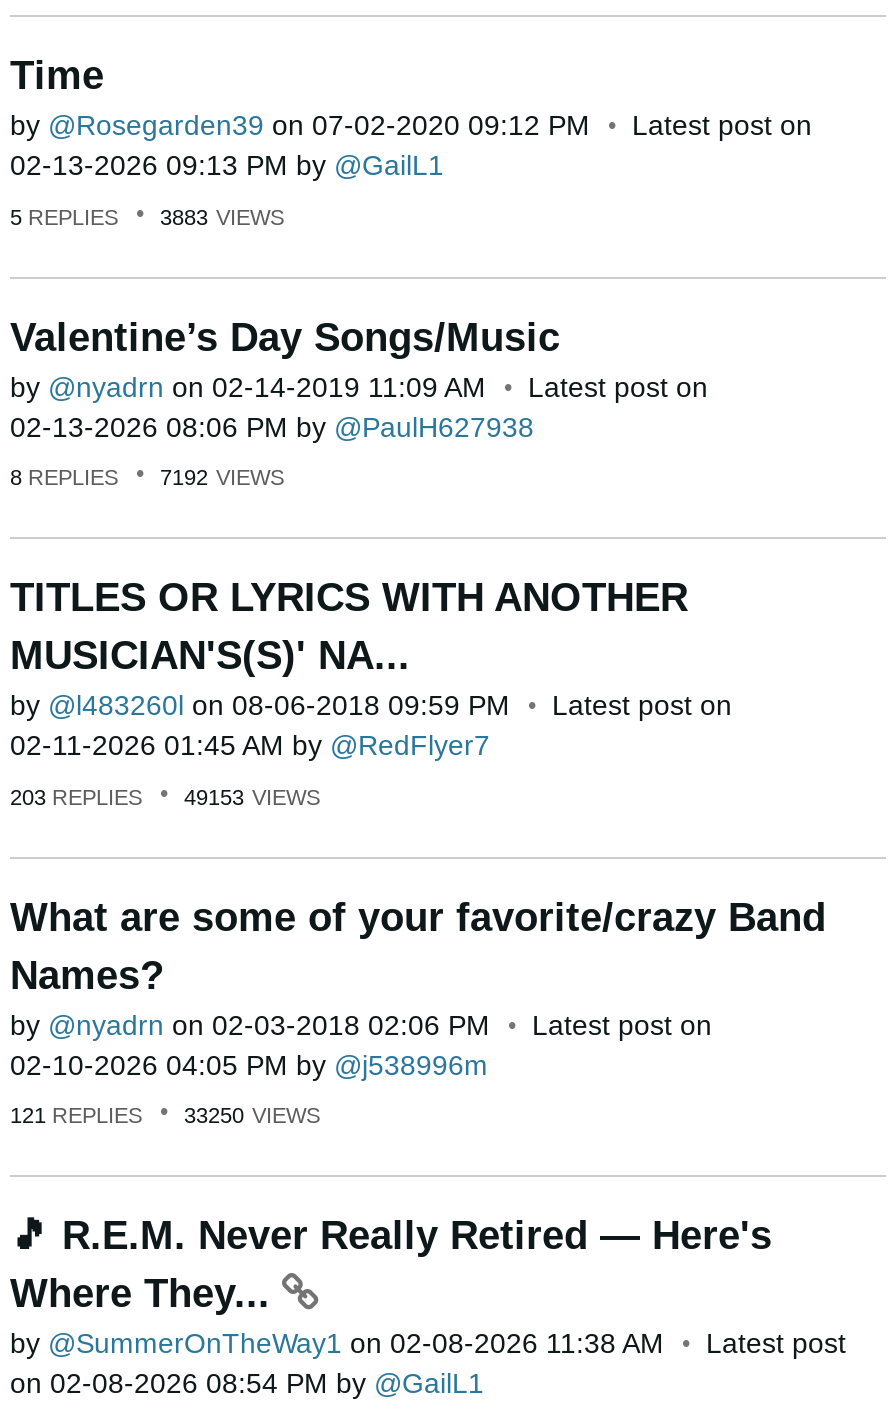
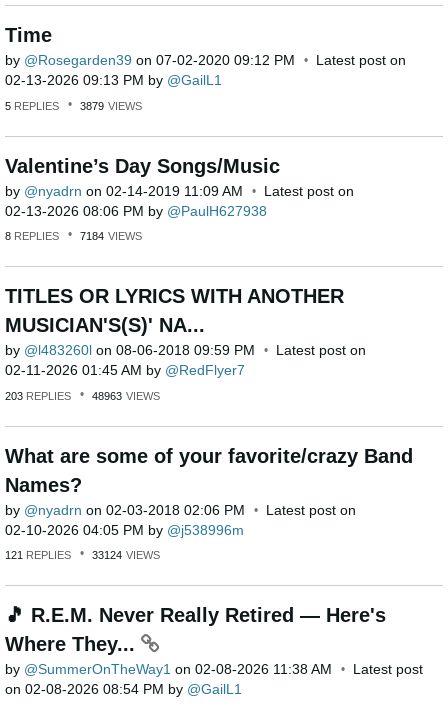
[10,204,284,228] 5 REPLIES 3883 VIEWS -> [5,100,142,112] 5 REPLIES 3879 VIEWS
[10,465,284,489] 8 REPLIES 7192 VIEWS -> [5,230,142,242] 8 REPLIES 7184 VIEWS
[10,784,320,808] 203 REPLIES 49153 VIEWS -> [5,390,160,402] 203 REPLIES 48963 VIEWS
[10,1103,320,1127] 121 REPLIES 33250 VIEWS -> [5,549,160,561] 121 REPLIES 33124 VIEWS

